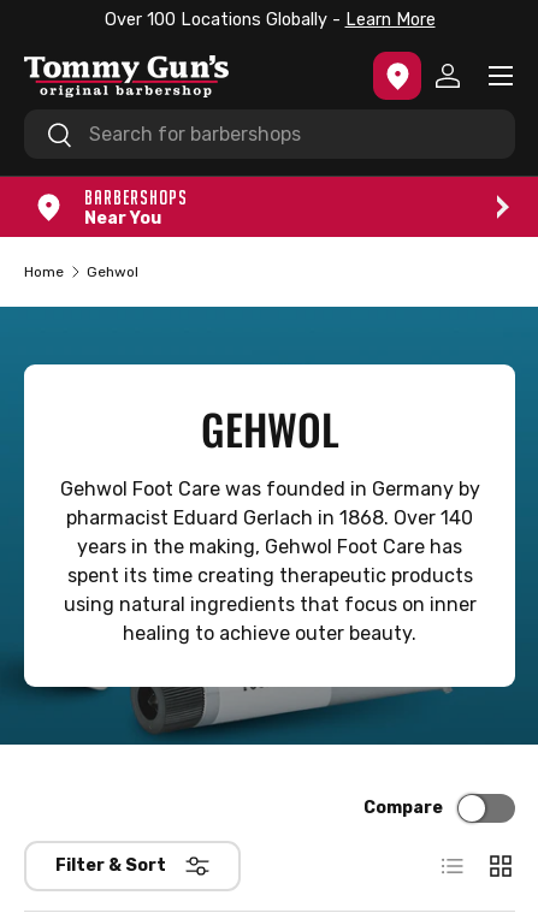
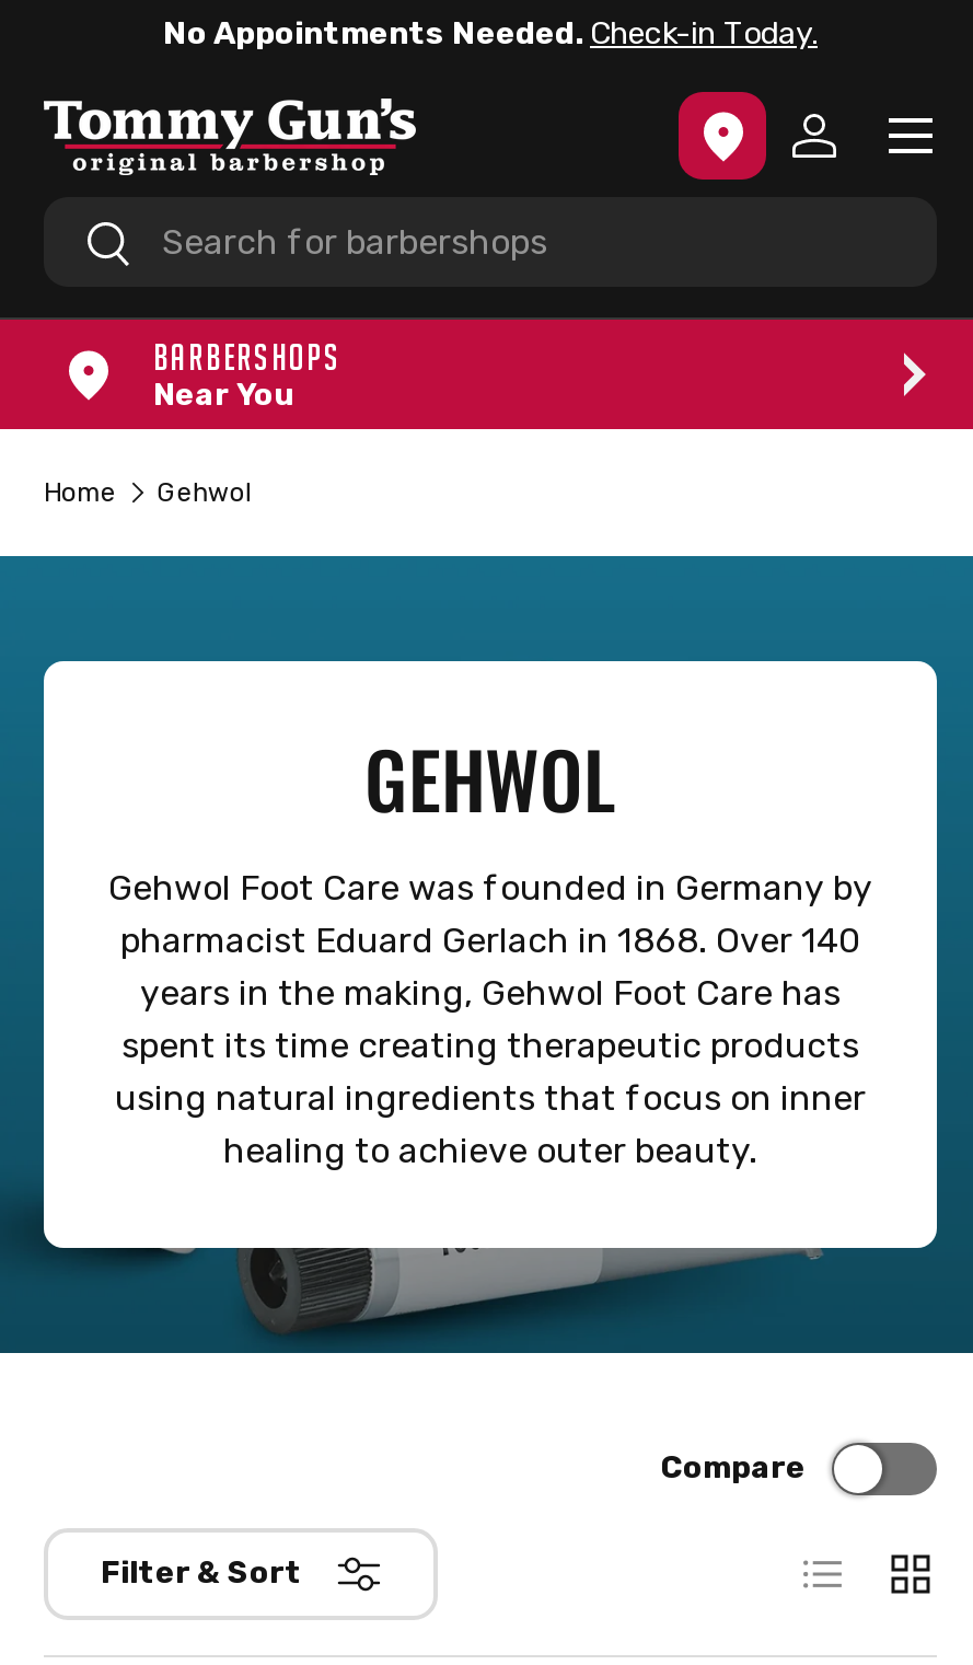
[104,10,435,30] Over 100 Locations Globally - Learn More -> [163,15,818,53] No Appointments Needed. Check-in Today.

